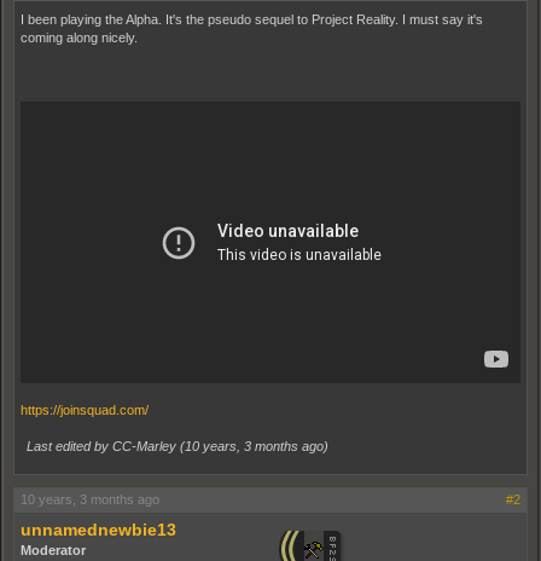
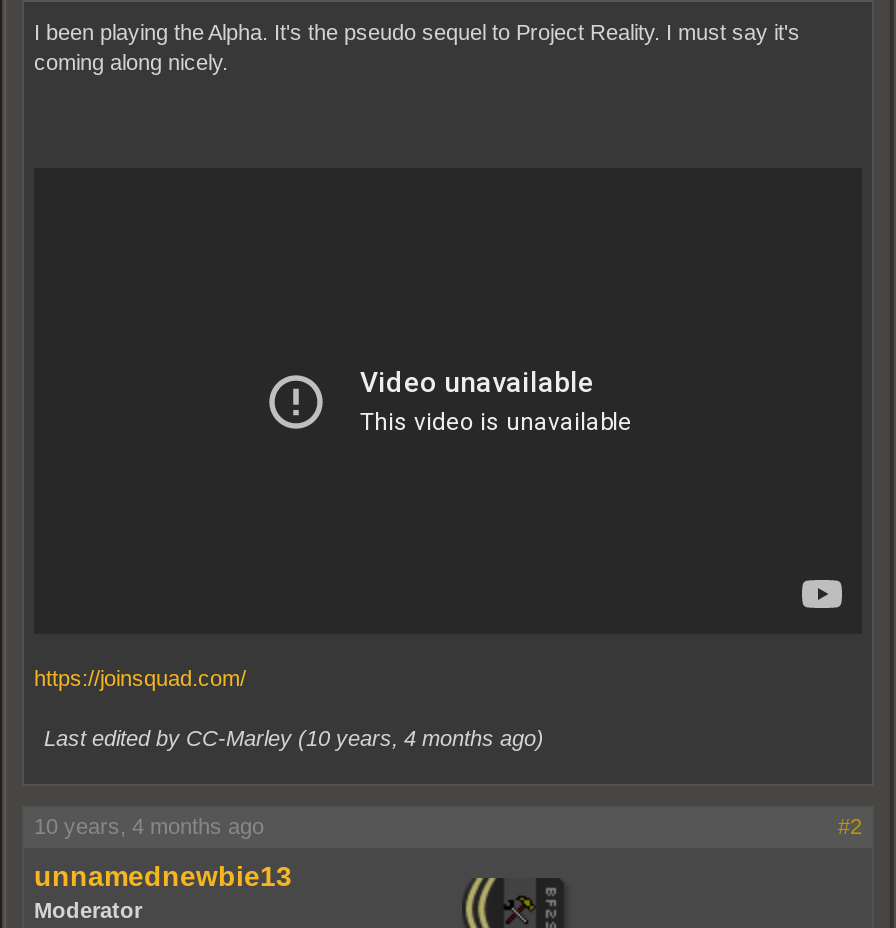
[27,439,328,453] Last edited by CC-Marley (10 years, 3 months ago) -> [44,726,544,750] Last edited by CC-Marley (10 years, 4 months ago)
[21,492,159,506] 10 years, 3 months ago -> [34,814,264,838] 10 years, 4 months ago

